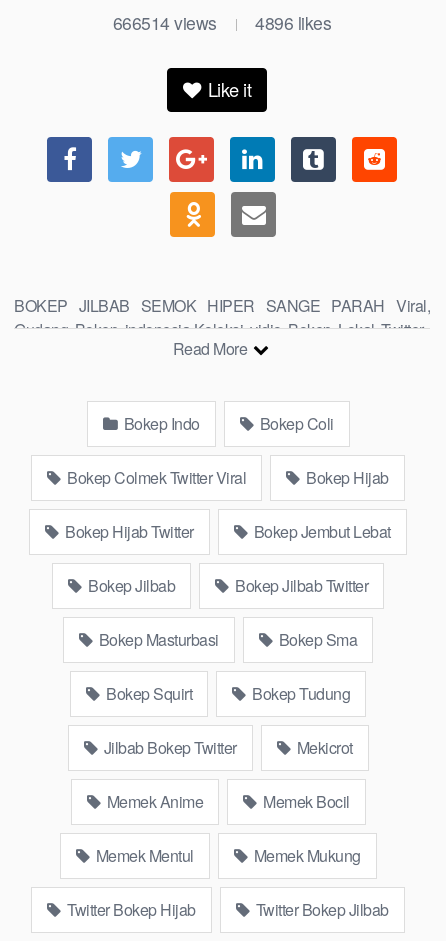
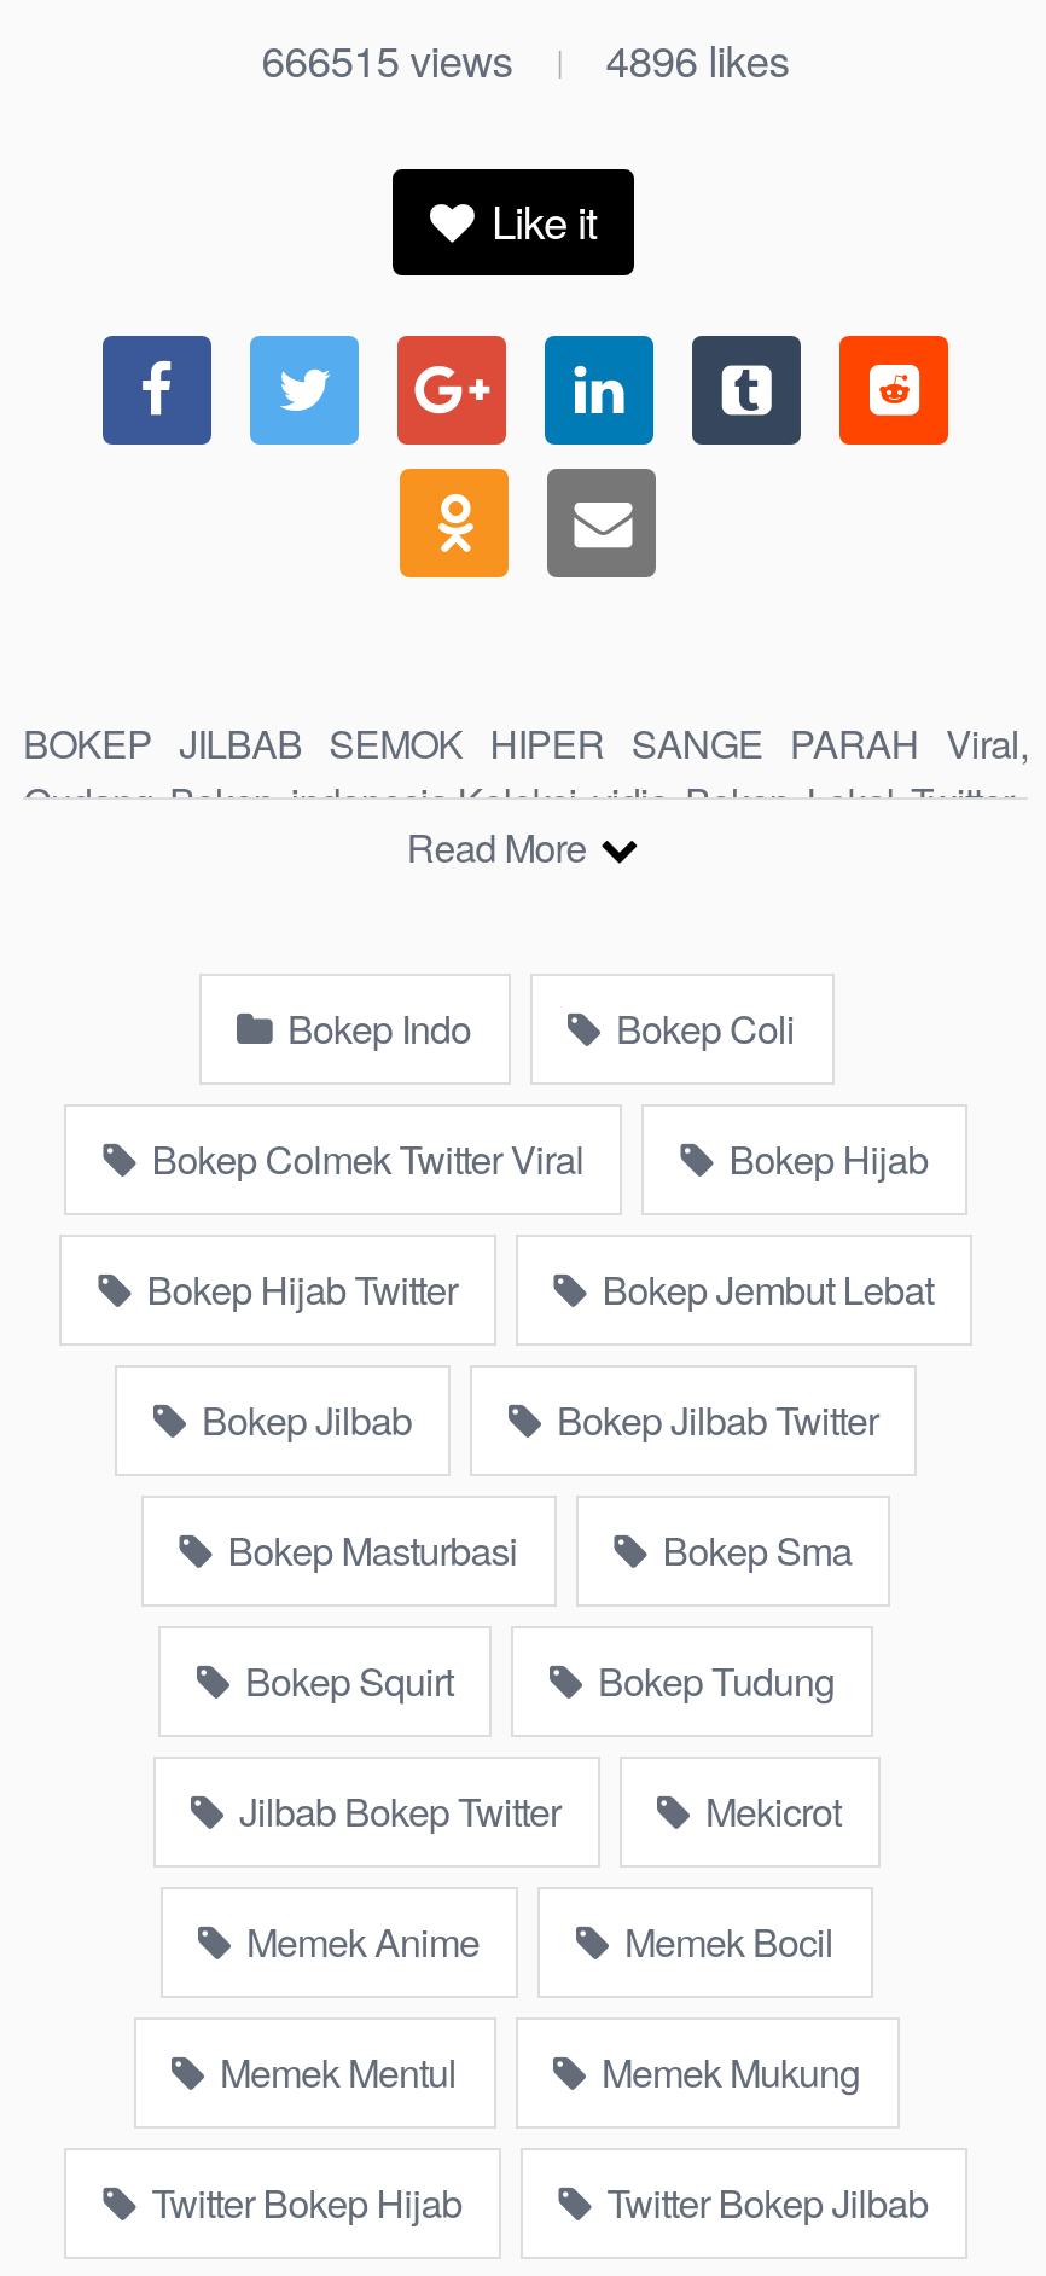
[113,10,217,35] 666514 views -> [262,29,513,89] 666515 views

